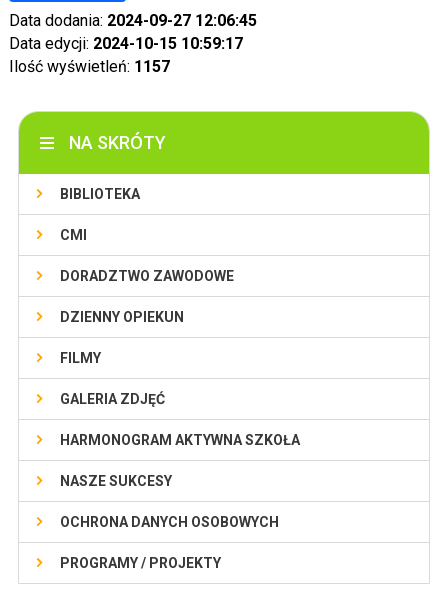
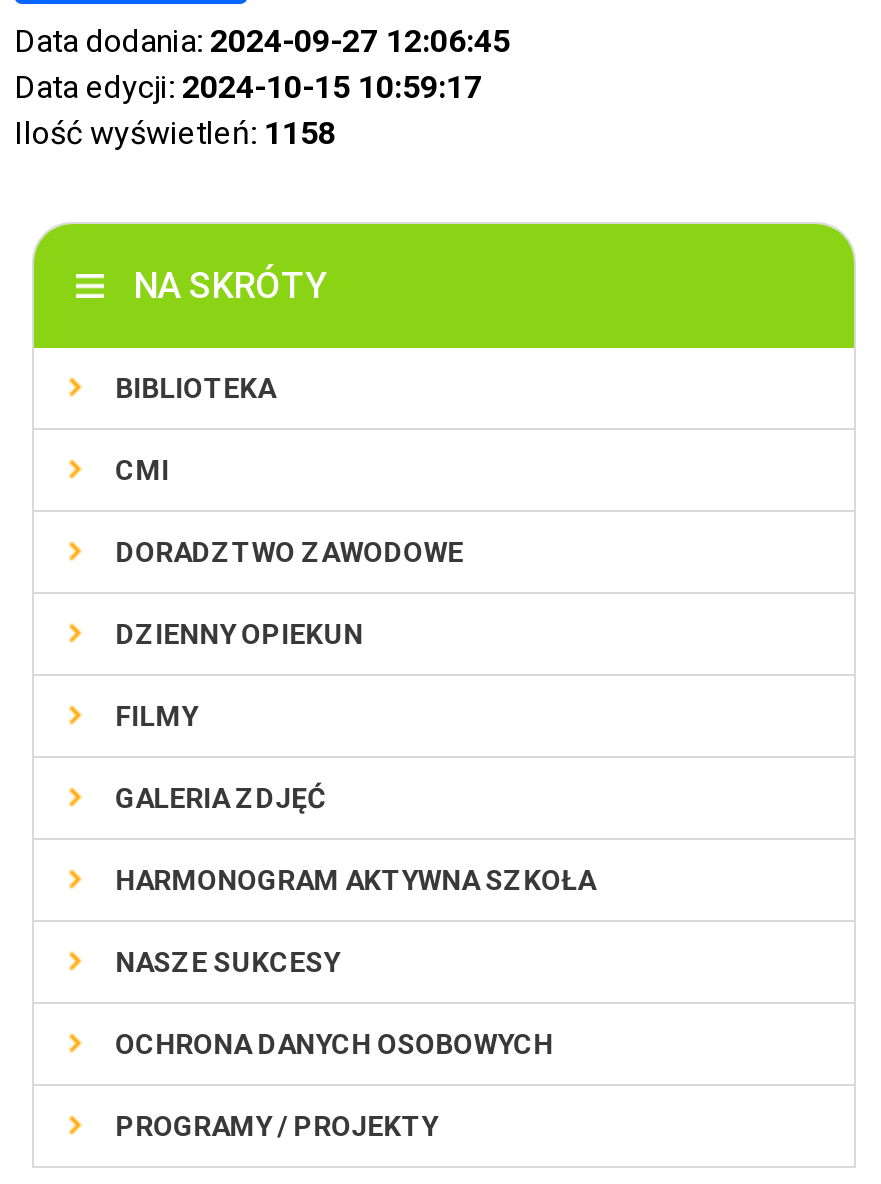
[9,57,170,76] Ilość wyświetleń: 1157 -> [14,115,336,153] Ilość wyświetleń: 1158

